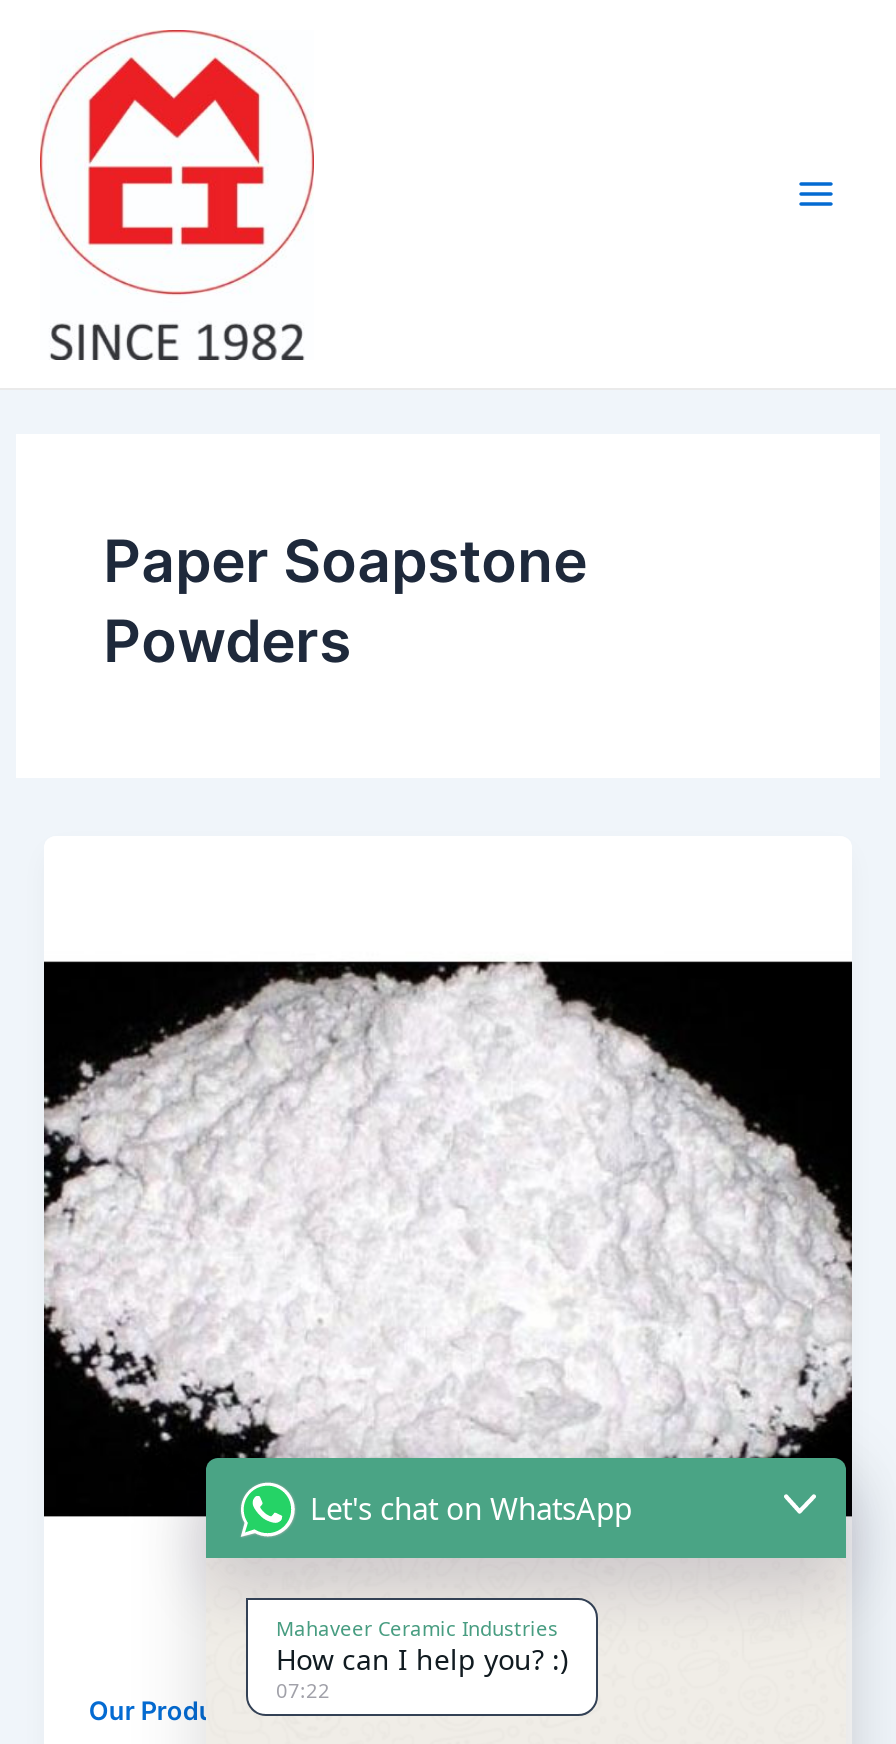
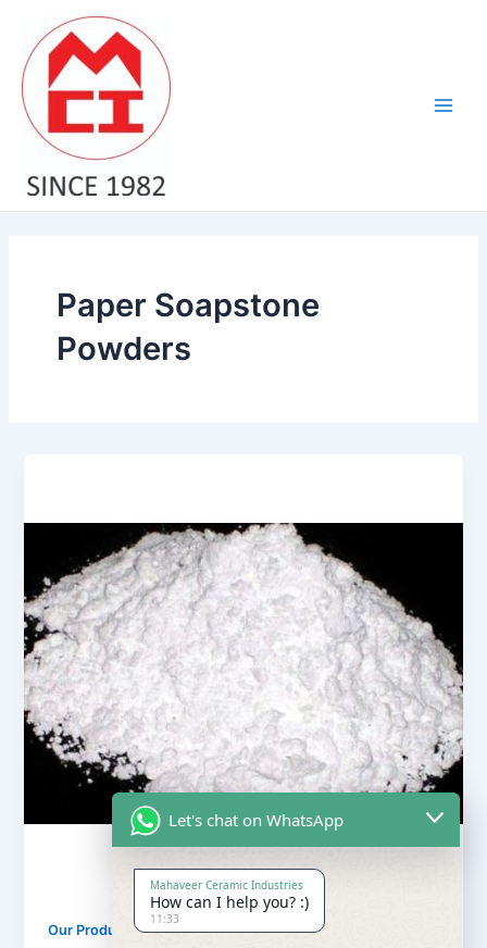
[276,1676,330,1704] 07:22 -> [150,911,179,926] 11:33

